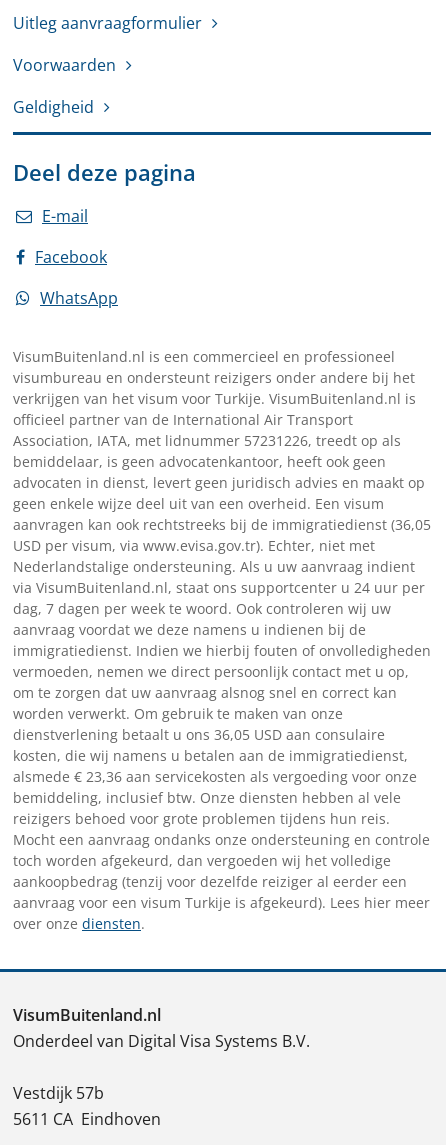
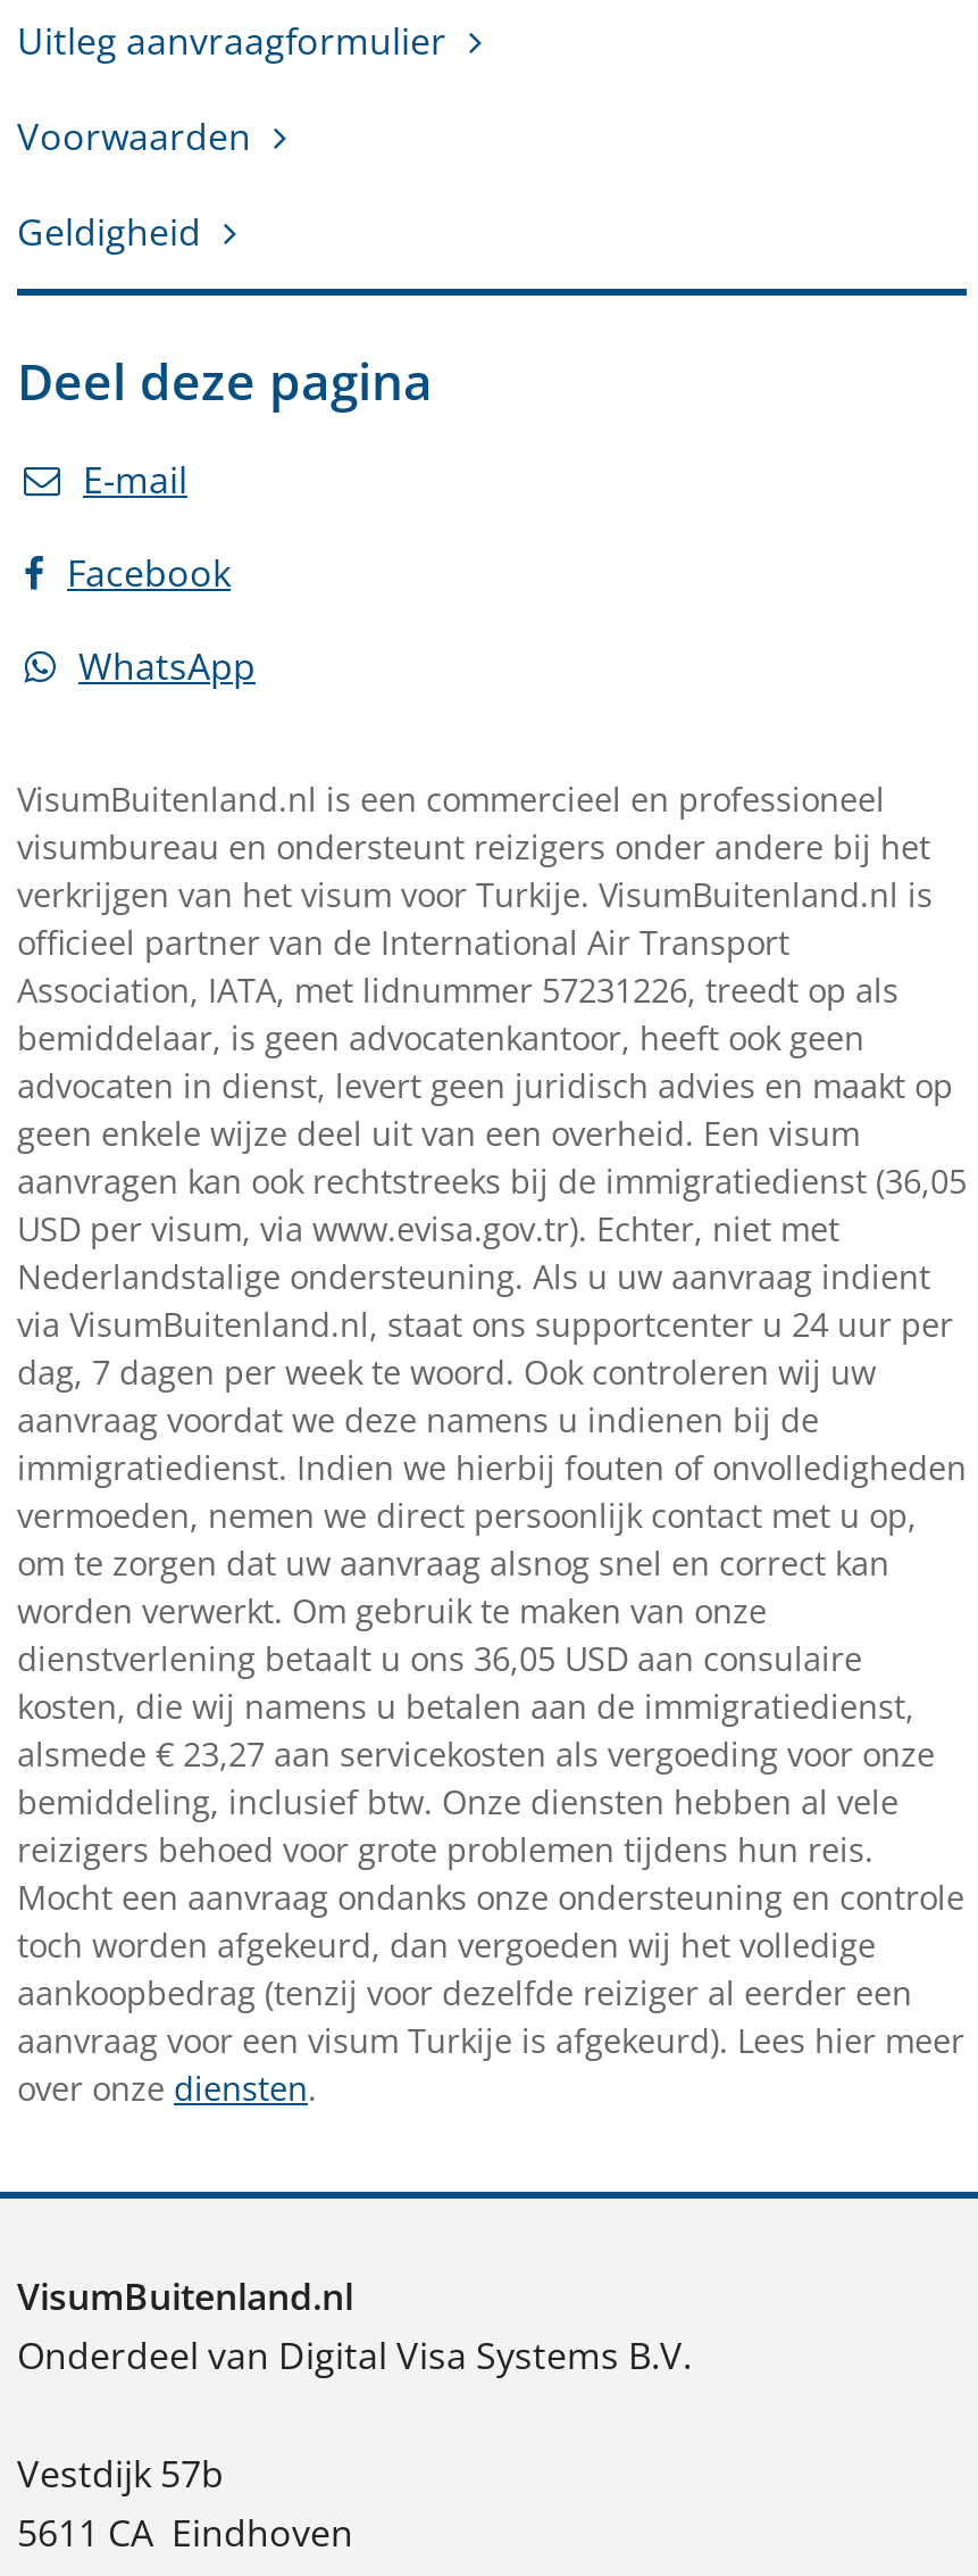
[13,767,417,786] alsmede € 23,36 aan servicekosten als vergoeding voor onze -> [17,1732,935,1775] alsmede € 23,27 aan servicekosten als vergoeding voor onze

